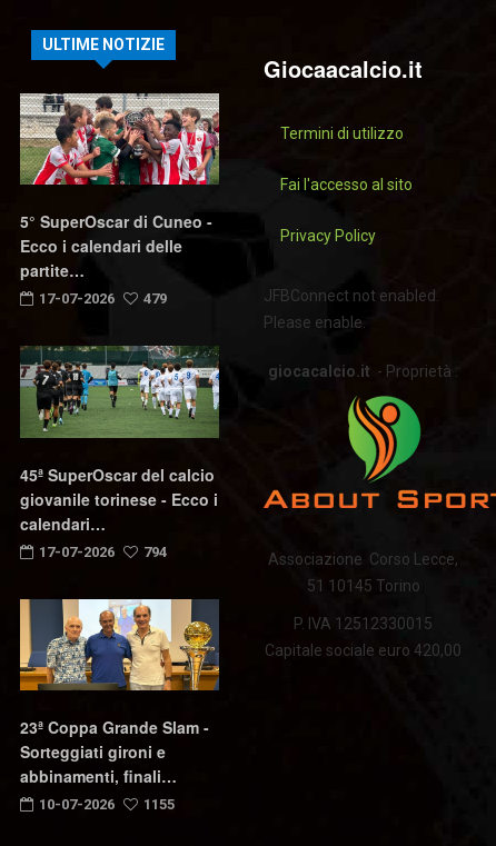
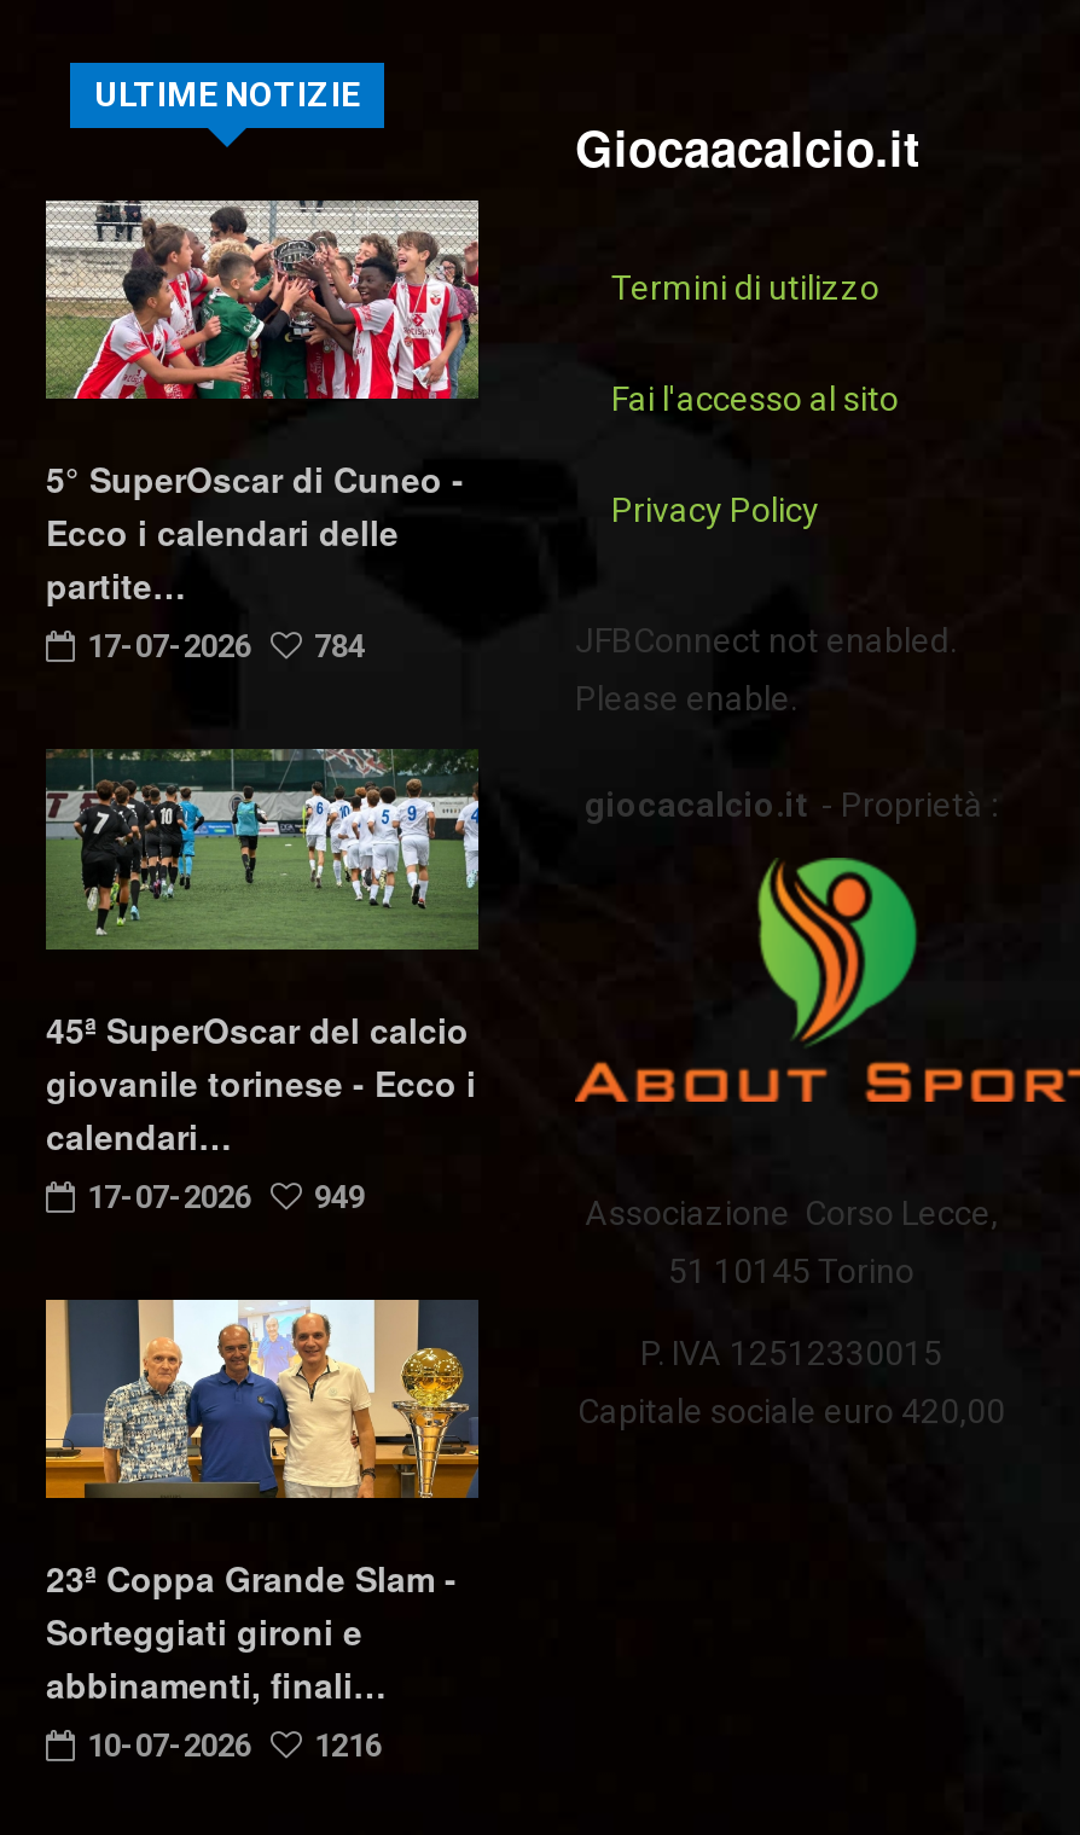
[39,290,167,307] 17-07-2026 479 -> [87,629,365,665] 17-07-2026 784
[39,543,167,560] 17-07-2026 794 -> [87,1179,365,1215] 17-07-2026 949
[39,796,175,813] 10-07-2026 1155 -> [87,1728,382,1765] 10-07-2026 1216

